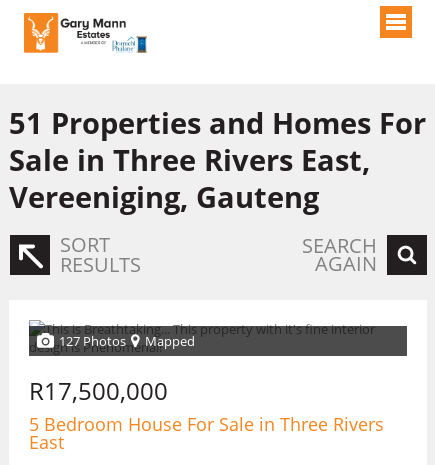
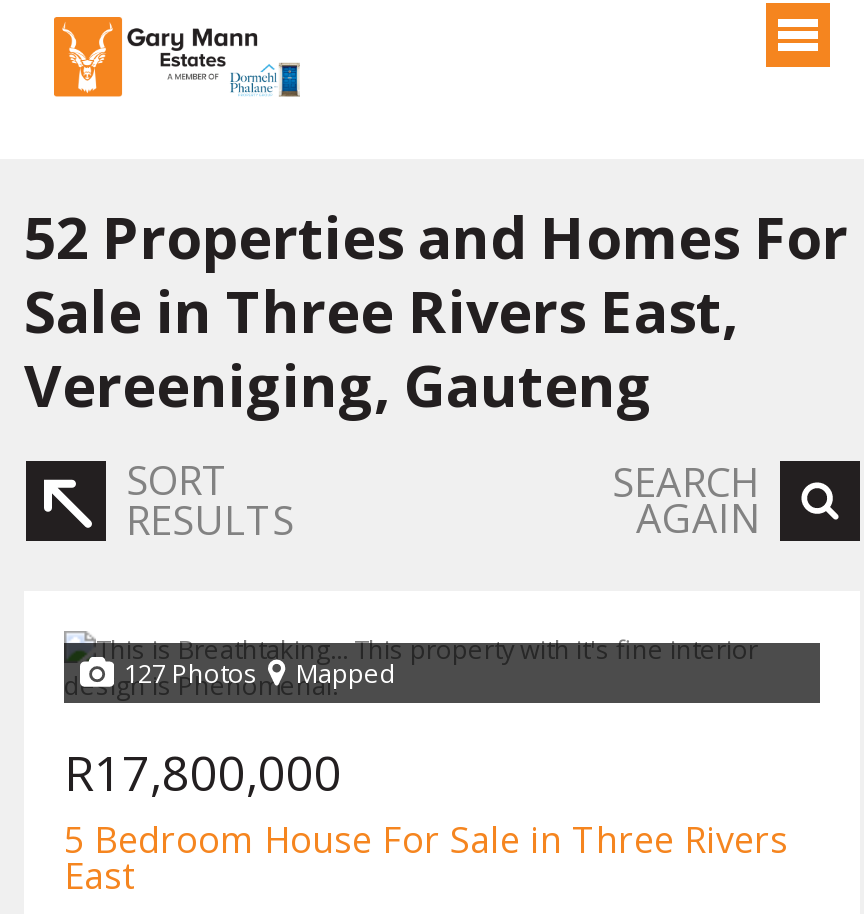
[9,103,426,142] 51 Properties and Homes For -> [24,198,848,276] 52 Properties and Homes For
[29,374,168,407] R17,500,000 -> [64,740,342,806] R17,800,000

